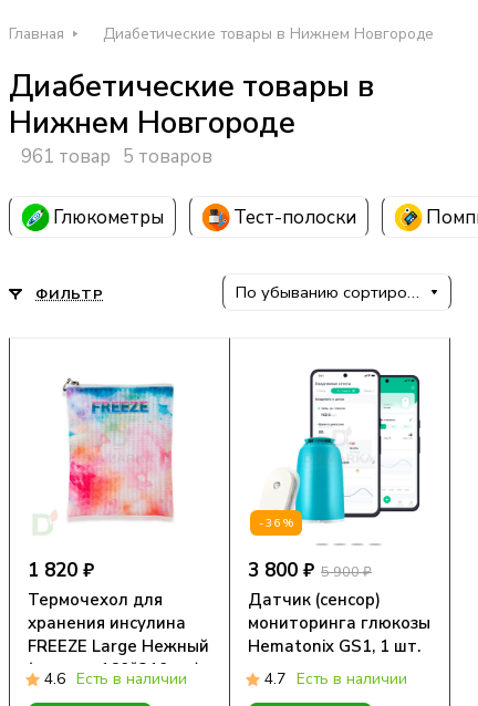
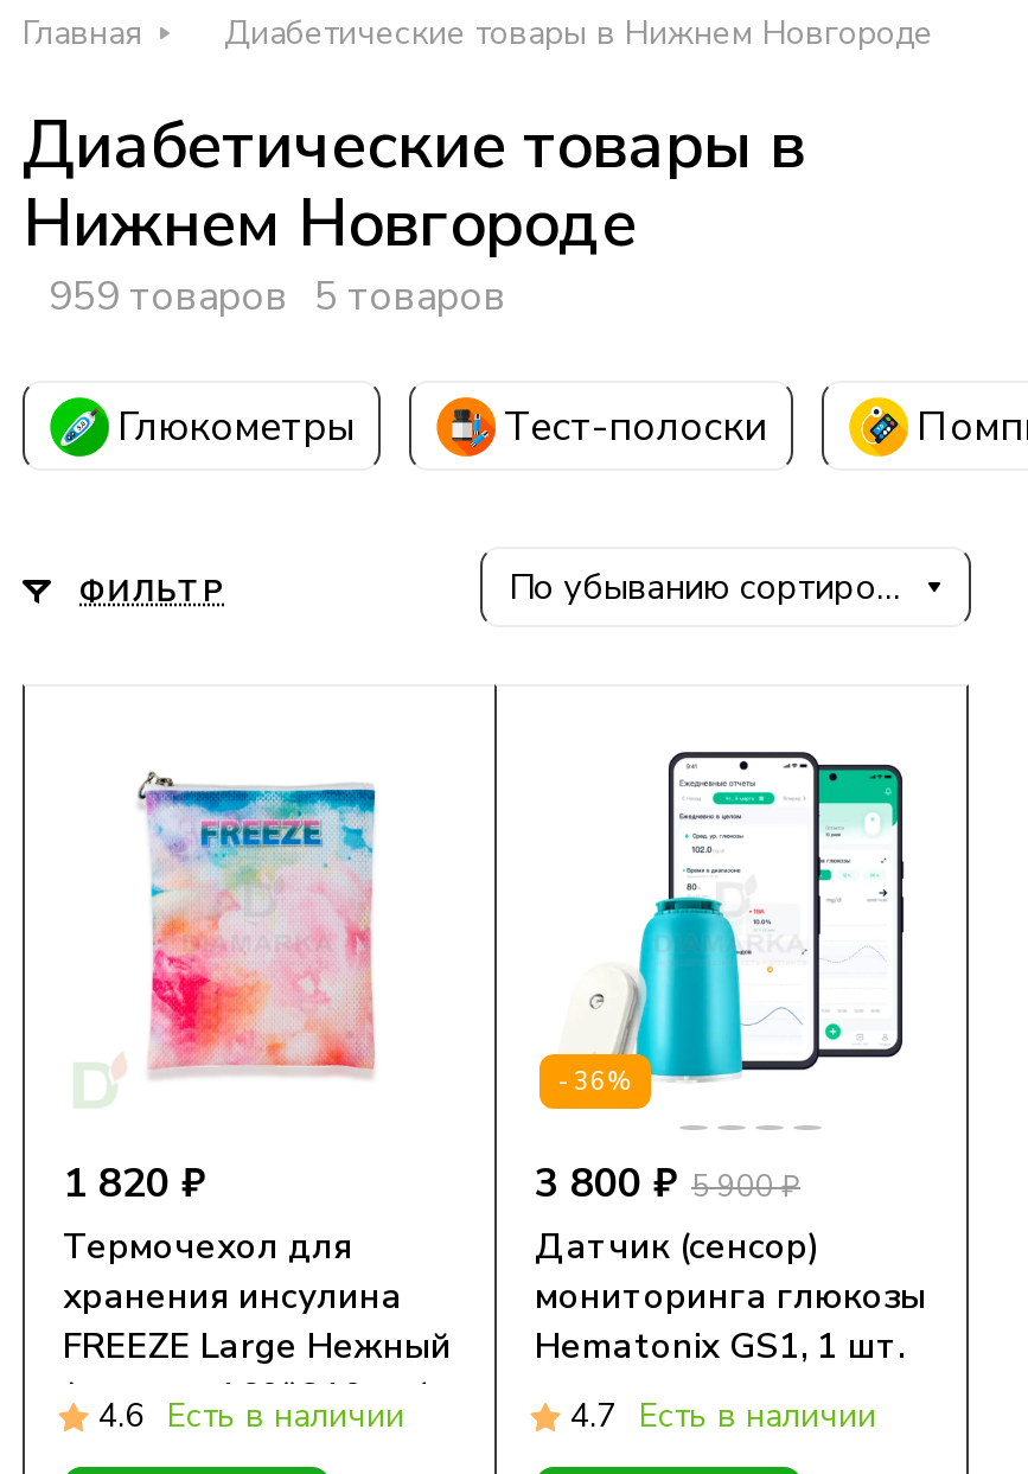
[21,144,212,170] 961 товар 5 товаров -> [49,270,506,325] 959 товаров 5 товаров

